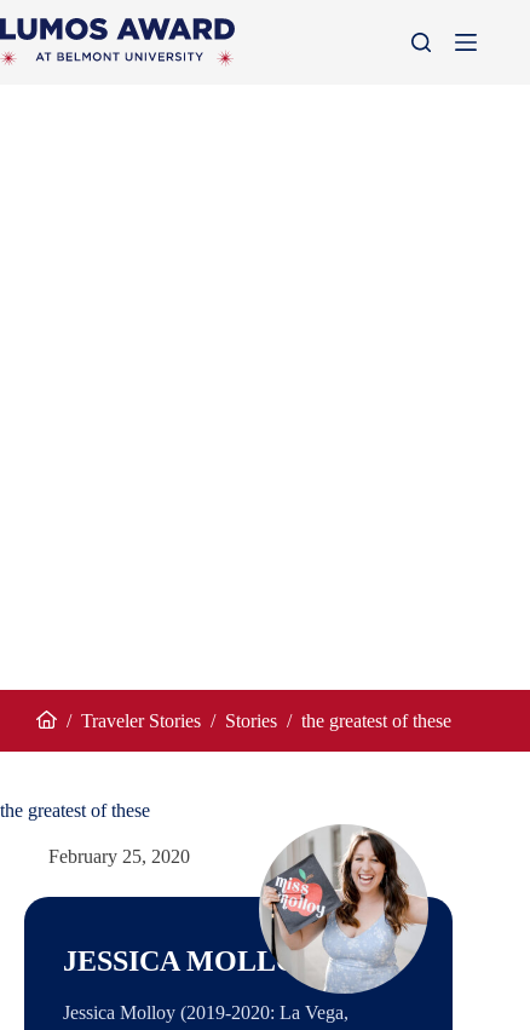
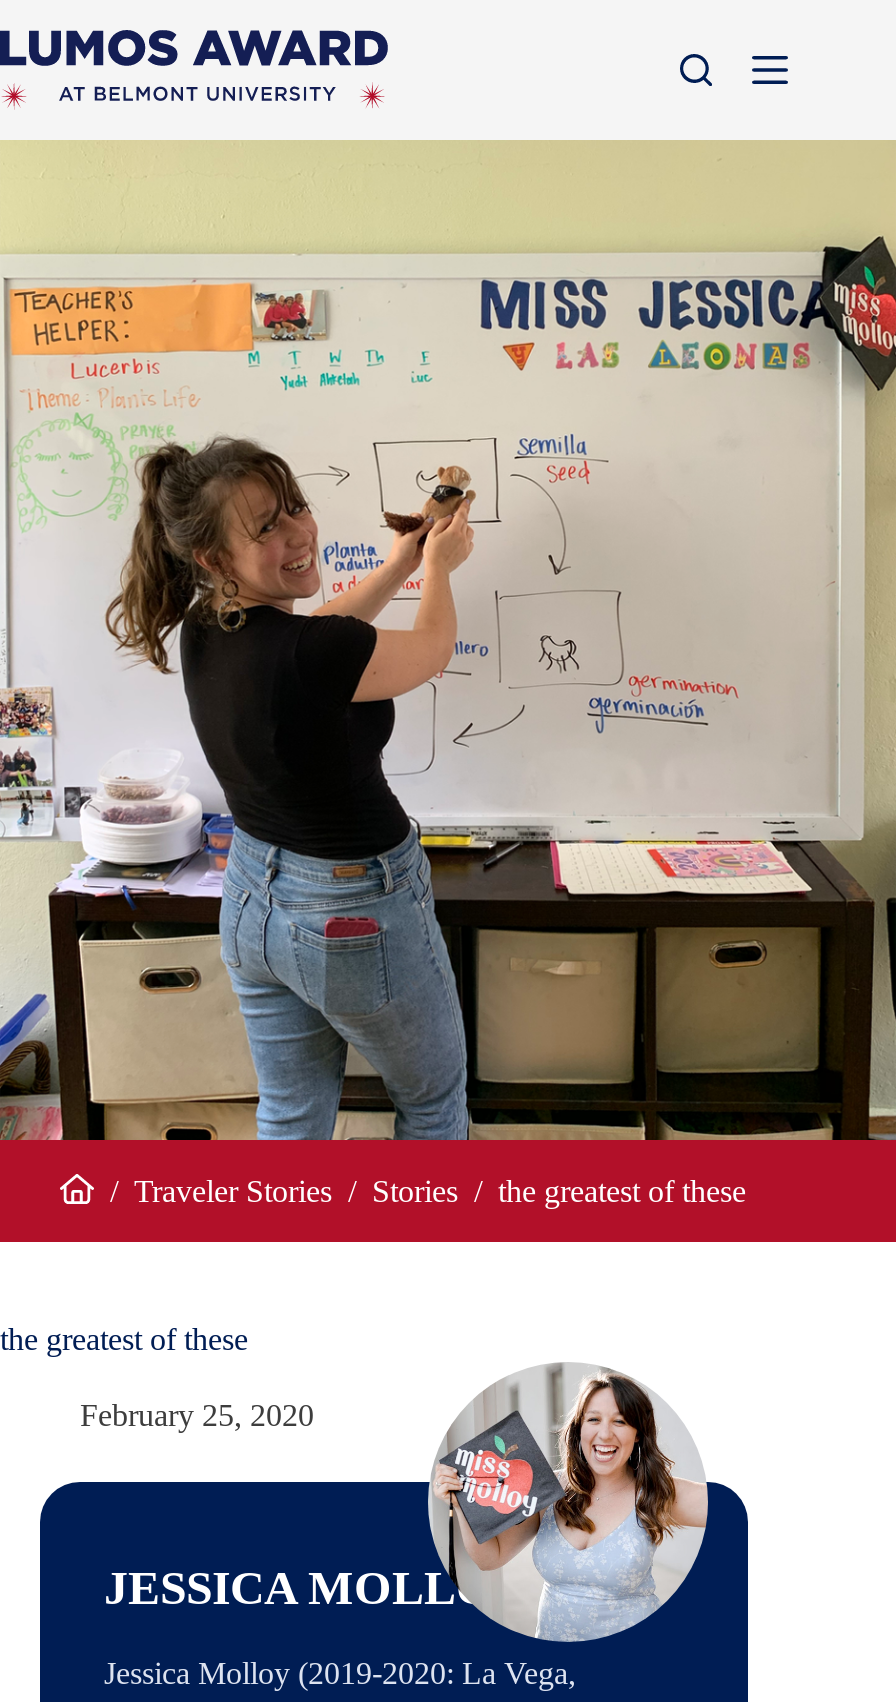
none -> [6,138,890,1142] [image]

